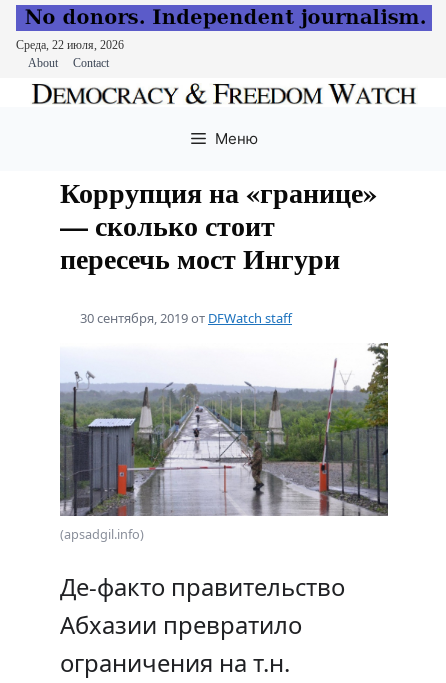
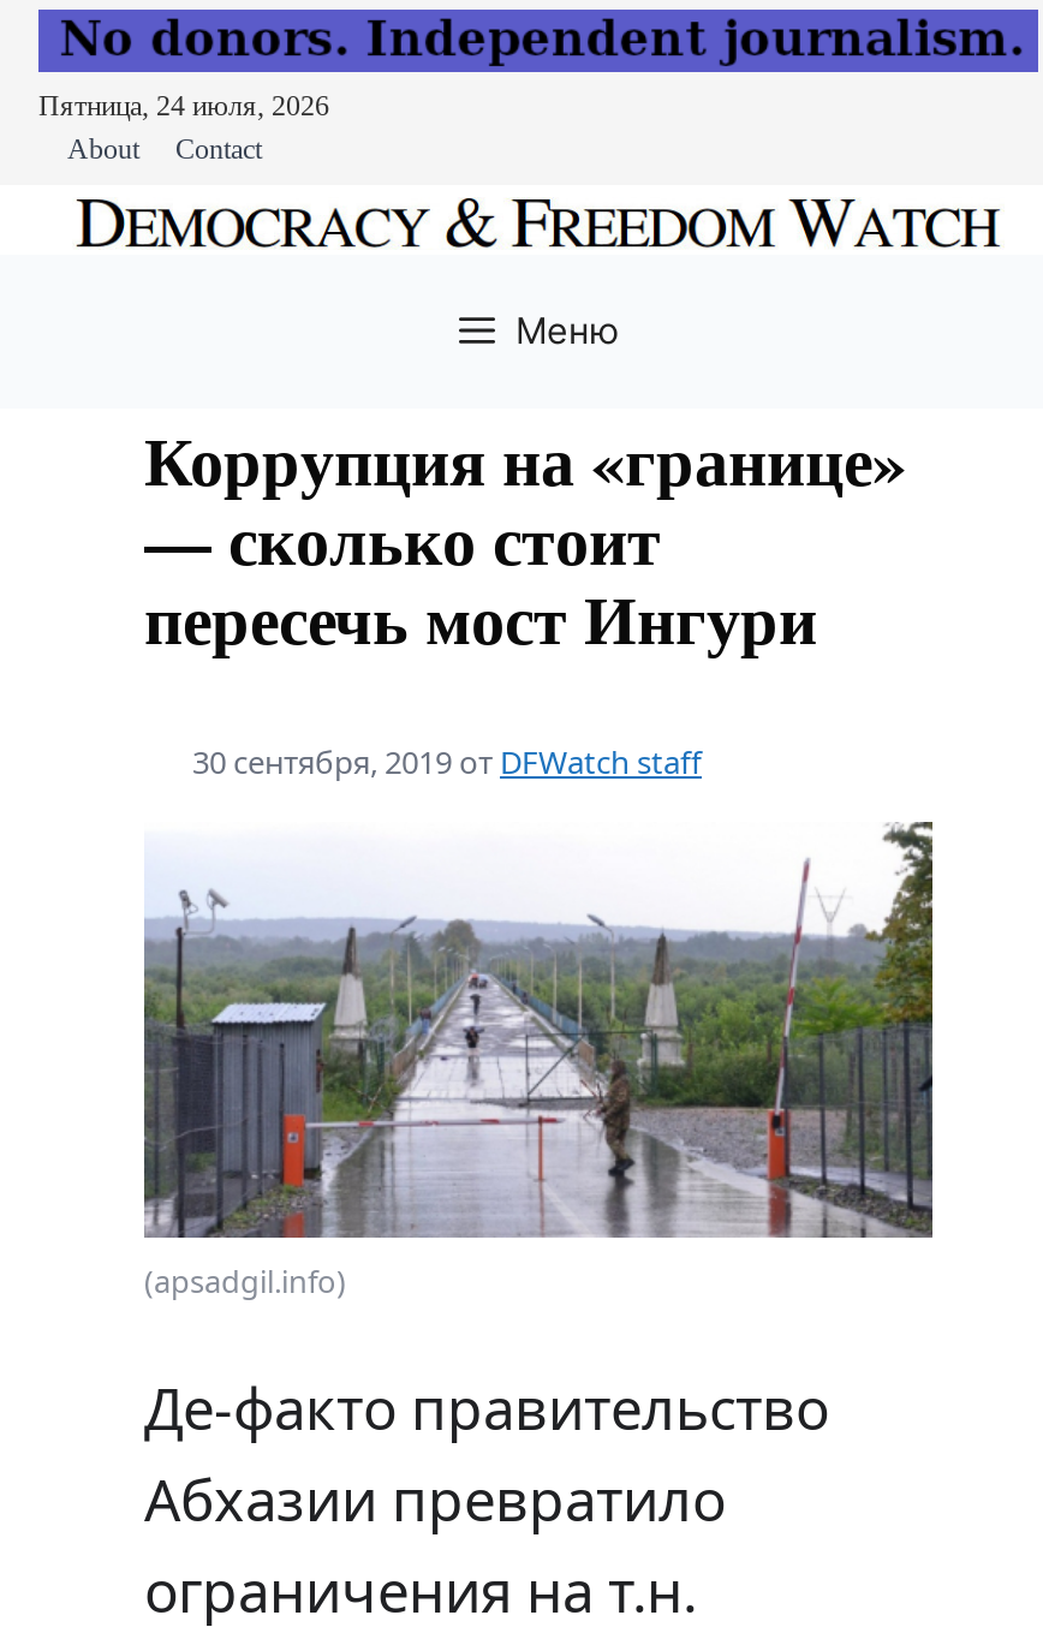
[16,38,124,52] Среда, 22 июля, 2026 -> [38,89,329,122] Пятница, 24 июля, 2026

